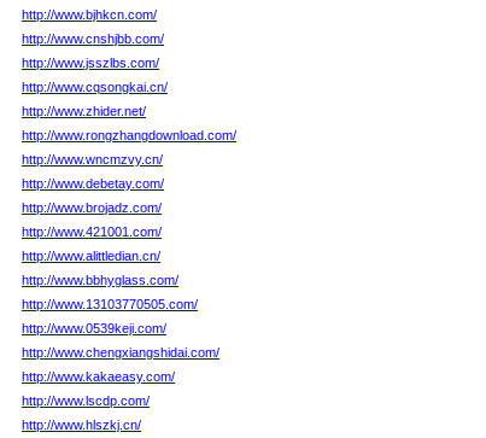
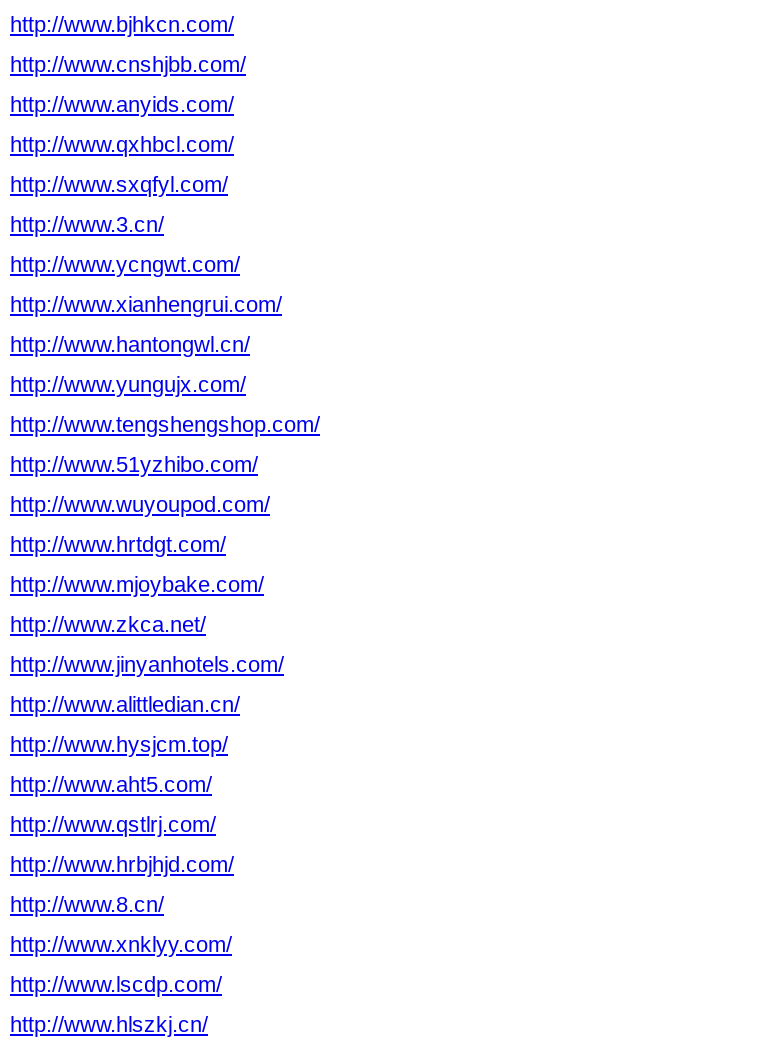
[22,56,236,239] http://www.jsszlbs.com/ | http://www.cqsongkai.cn/ | http://www.zhider.net/ | http://www.rongzhangdownload.com/ | http://www.wncmzvy.cn/ | http://www.debetay.com/ | http://www.brojadz.com/ | http://www.421001.com/ -> [10,92,320,676] http://www.anyids.com/ | http://www.qxhbcl.com/ | http://www.sxqfyl.com/ | http://www.3.cn/ | http://www.ycngwt.com/ | http://www.xianhengrui.com/ | http://www.hantongwl.cn/ | http://www.yungujx.com/ | http://www.tengshengshop.com/ | http://www.51yzhibo.com/ | http://www.wuyoupod.com/ | http://www.hrtdgt.com/ | http://www.mjoybake.com/ | http://www.zkca.net/ | http://www.jinyanhotels.com/
[22,273,219,384] http://www.bbhyglass.com/ | http://www.13103770505.com/ | http://www.0539keji.com/ | http://www.chengxiangshidai.com/ | http://www.kakaeasy.com/ -> [10,732,234,956] http://www.hysjcm.top/ | http://www.aht5.com/ | http://www.qstlrj.com/ | http://www.hrbjhjd.com/ | http://www.8.cn/ | http://www.xnklyy.com/

